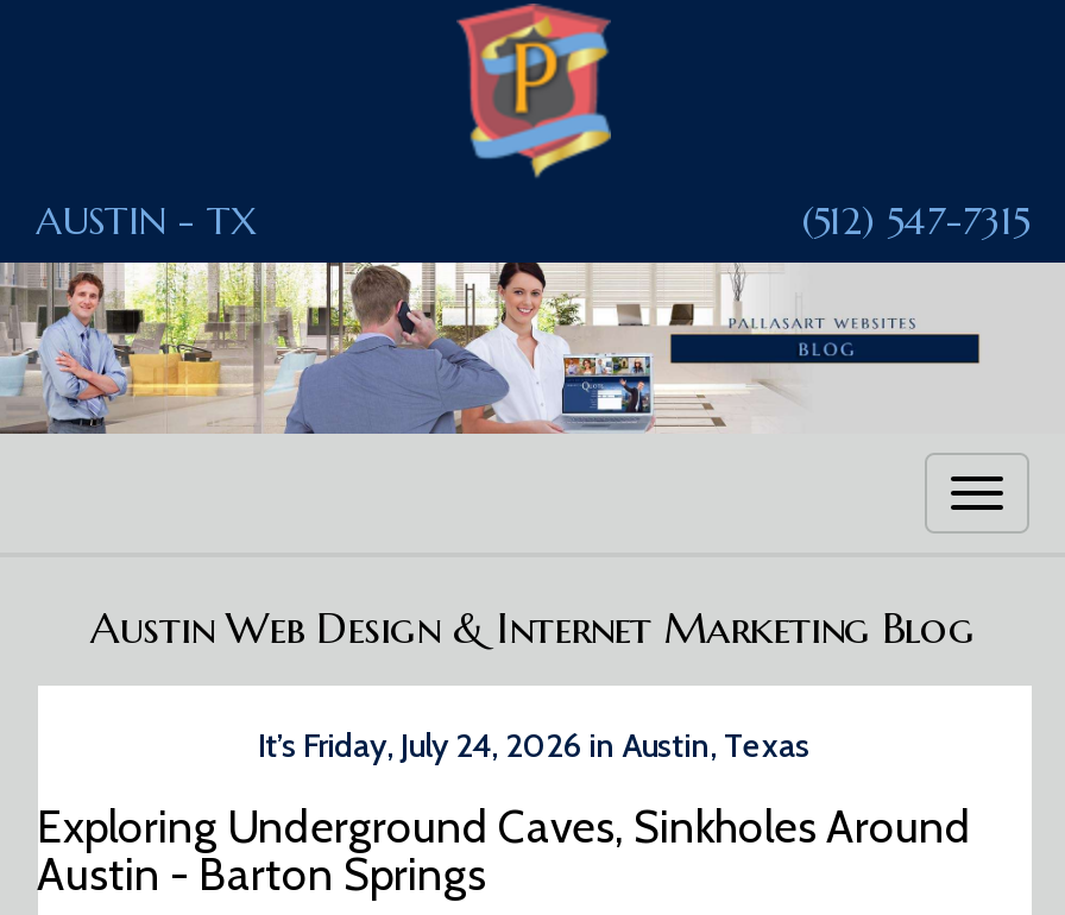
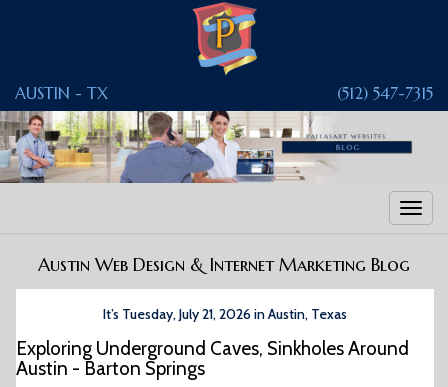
[258,724,809,767] It’s Friday, July 24, 2026 in Austin, Texas -> [102,305,346,323] It’s Tuesday, July 21, 2026 in Austin, Texas

